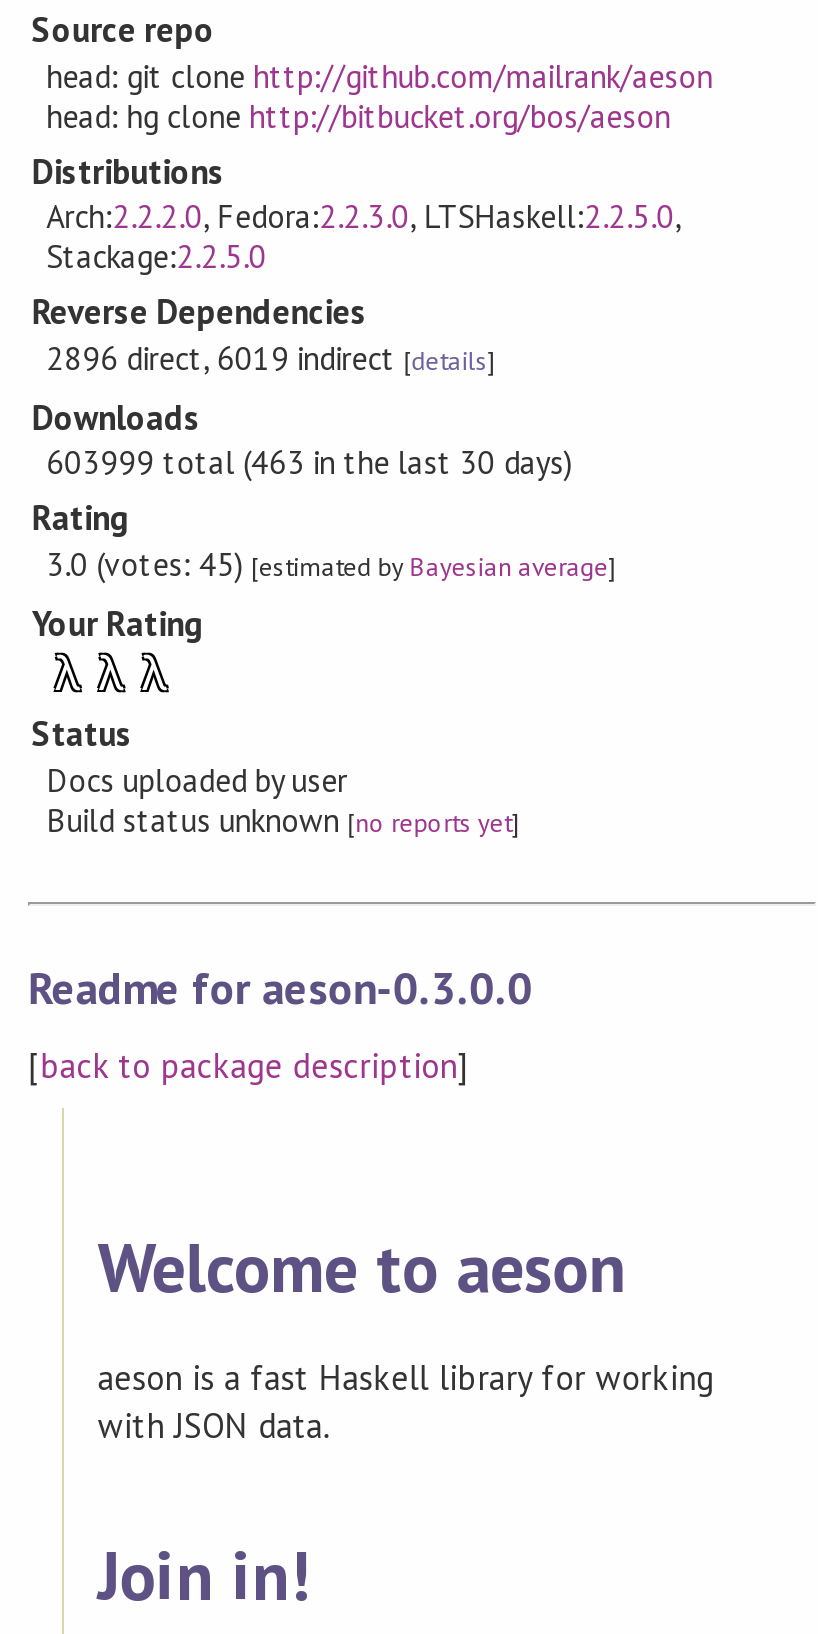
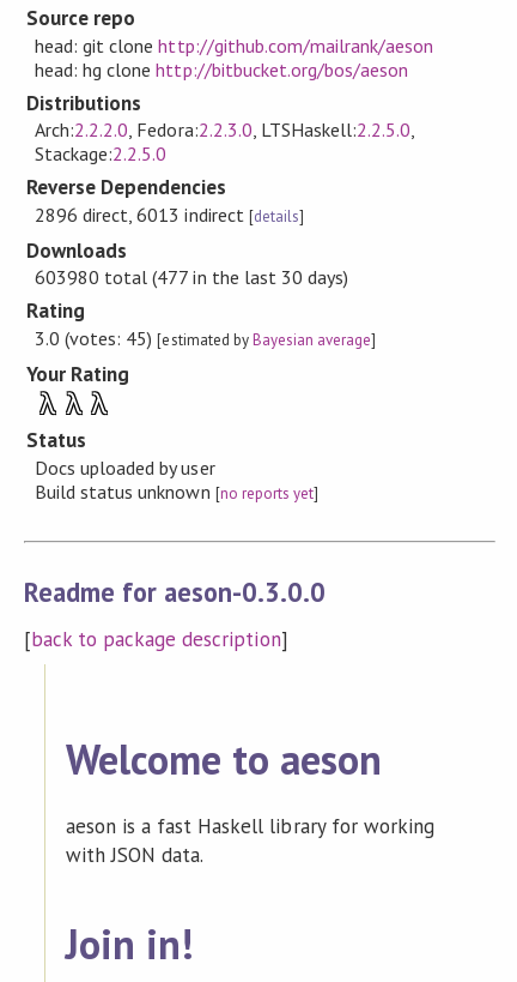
[46,337,496,377] 2896 direct, 6019 indirect [details] -> [35,202,304,226] 2896 direct, 6013 indirect [details]
[46,442,572,482] 603999 total (463 in the last 30 days) -> [35,265,348,289] 603980 total (477 in the last 30 days)

